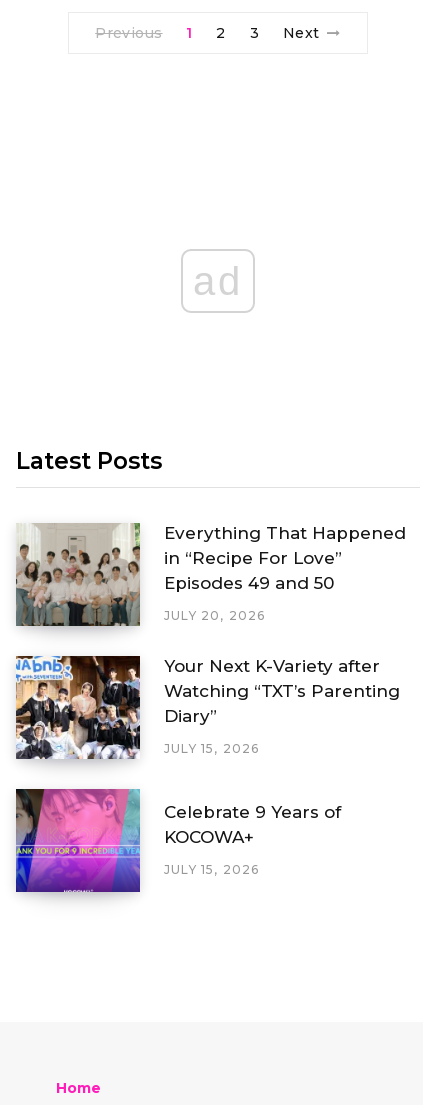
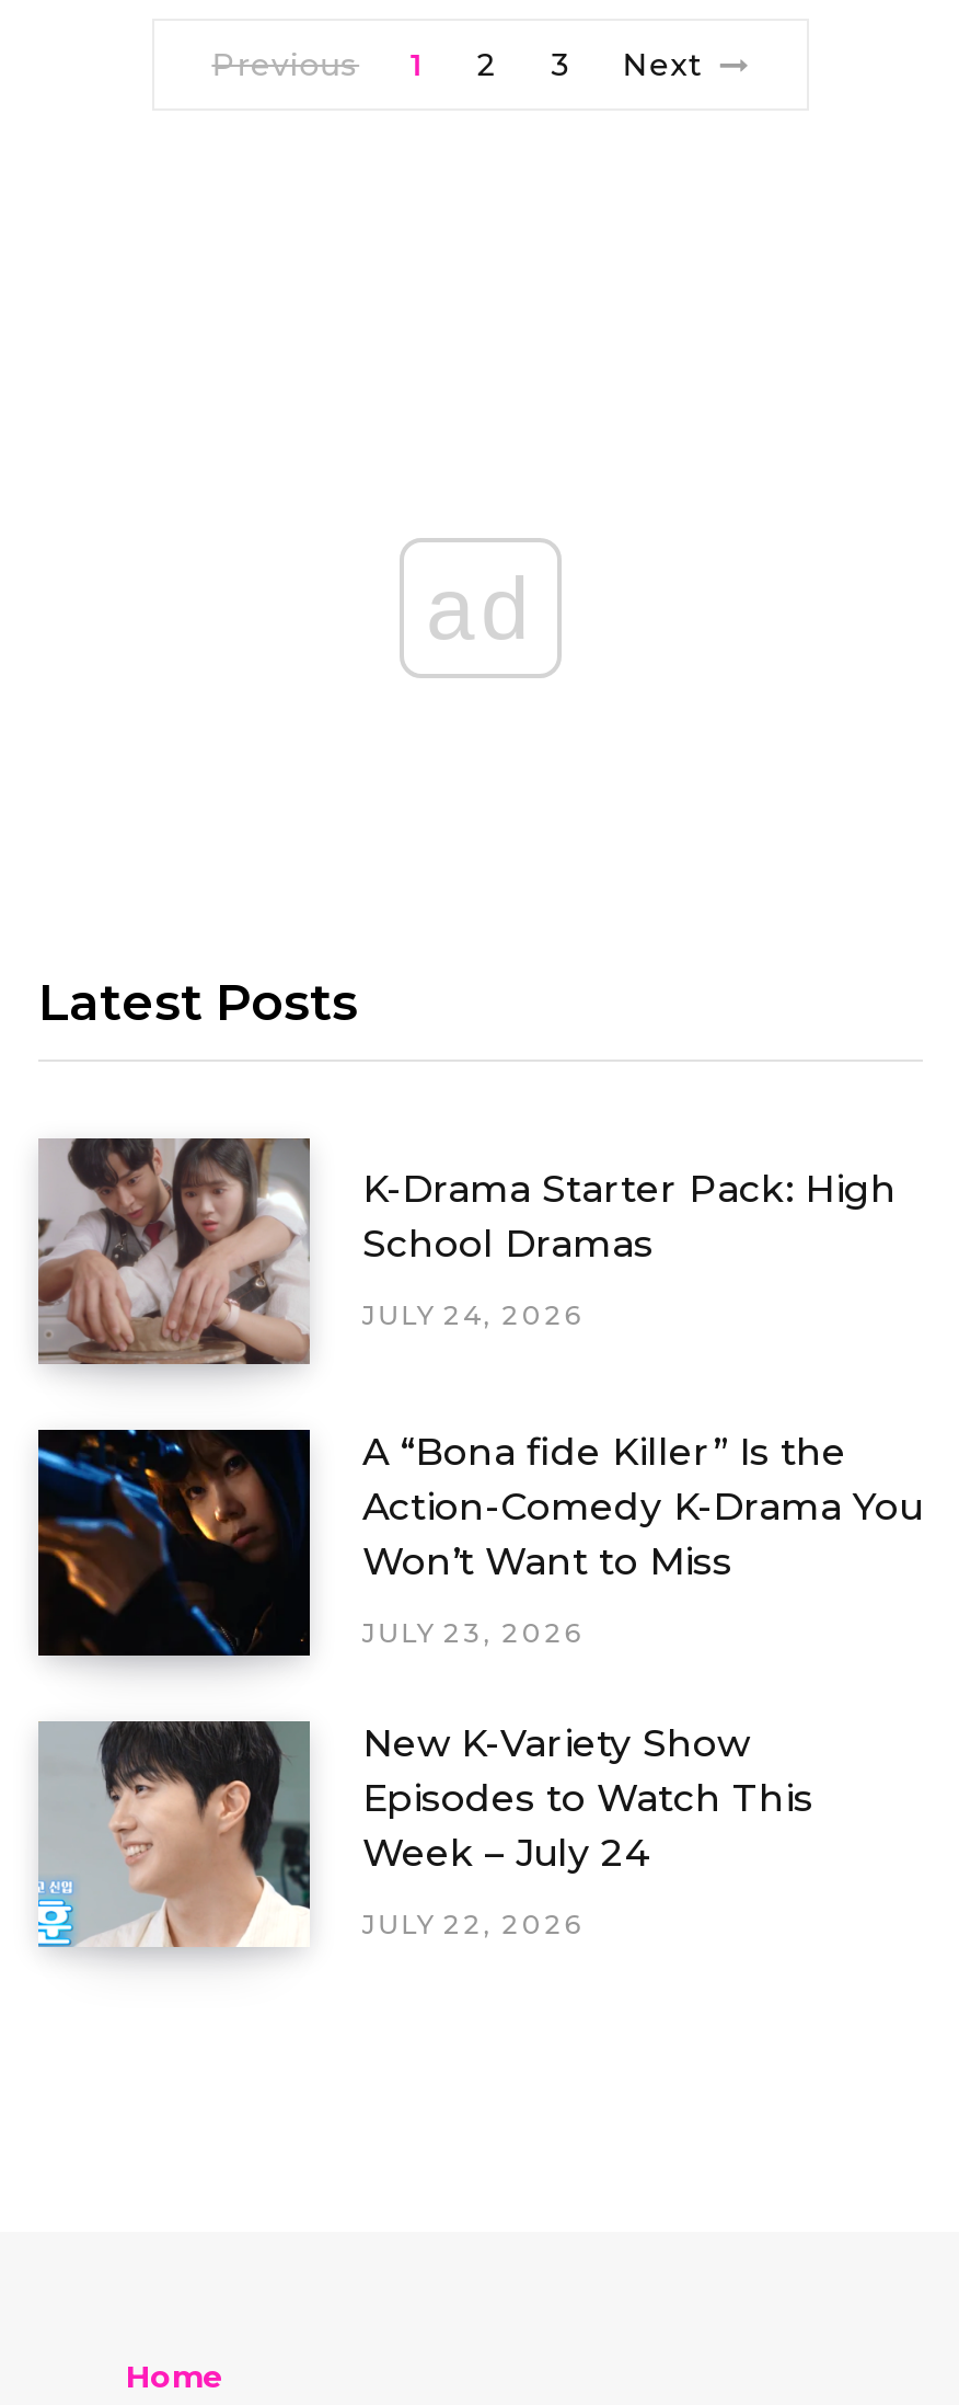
[16,523,406,627] [image] | Everything That Happened | in “Recipe For Love” | Episodes 49 and 50 -> [38,1138,897,1364] [image] | K-Drama Starter Pack: High | School Dramas
[164,608,266,623] JULY 20, 2026 -> [362,1297,583,1330] JULY 24, 2026
[15,655,400,760] [image] | Your Next K-Variety after | Watching “TXT’s Parenting | Diary” -> [36,1428,923,1658] [image] | A “Bona fide Killer” Is the | Action-Comedy K-Drama You | Won’t Want to Miss
[164,741,260,756] JULY 15, 2026 -> [362,1616,583,1649] JULY 23, 2026
[15,788,341,893] [image] | Celebrate 9 Years of | KOCOWA+ -> [38,1719,813,1947] [image] | New K-Variety Show | Episodes to Watch This | Week – July 24
[164,862,260,877] JULY 15, 2026 -> [362,1908,583,1941] JULY 22, 2026

